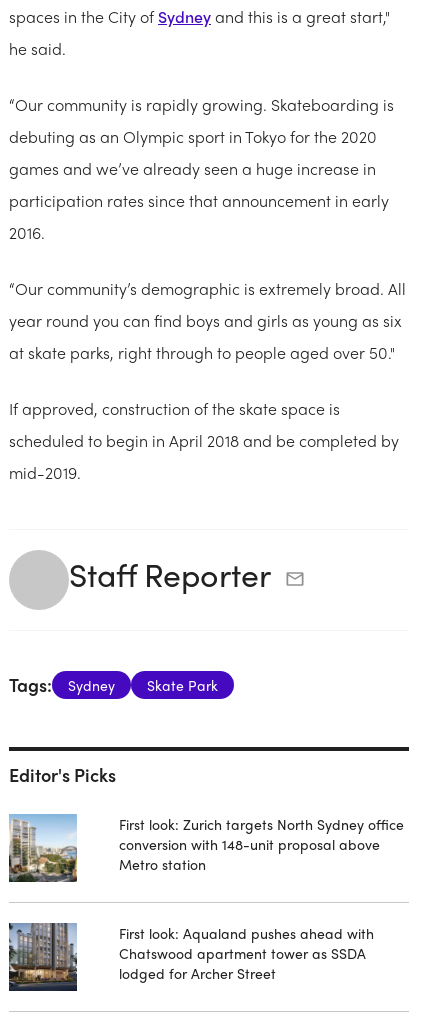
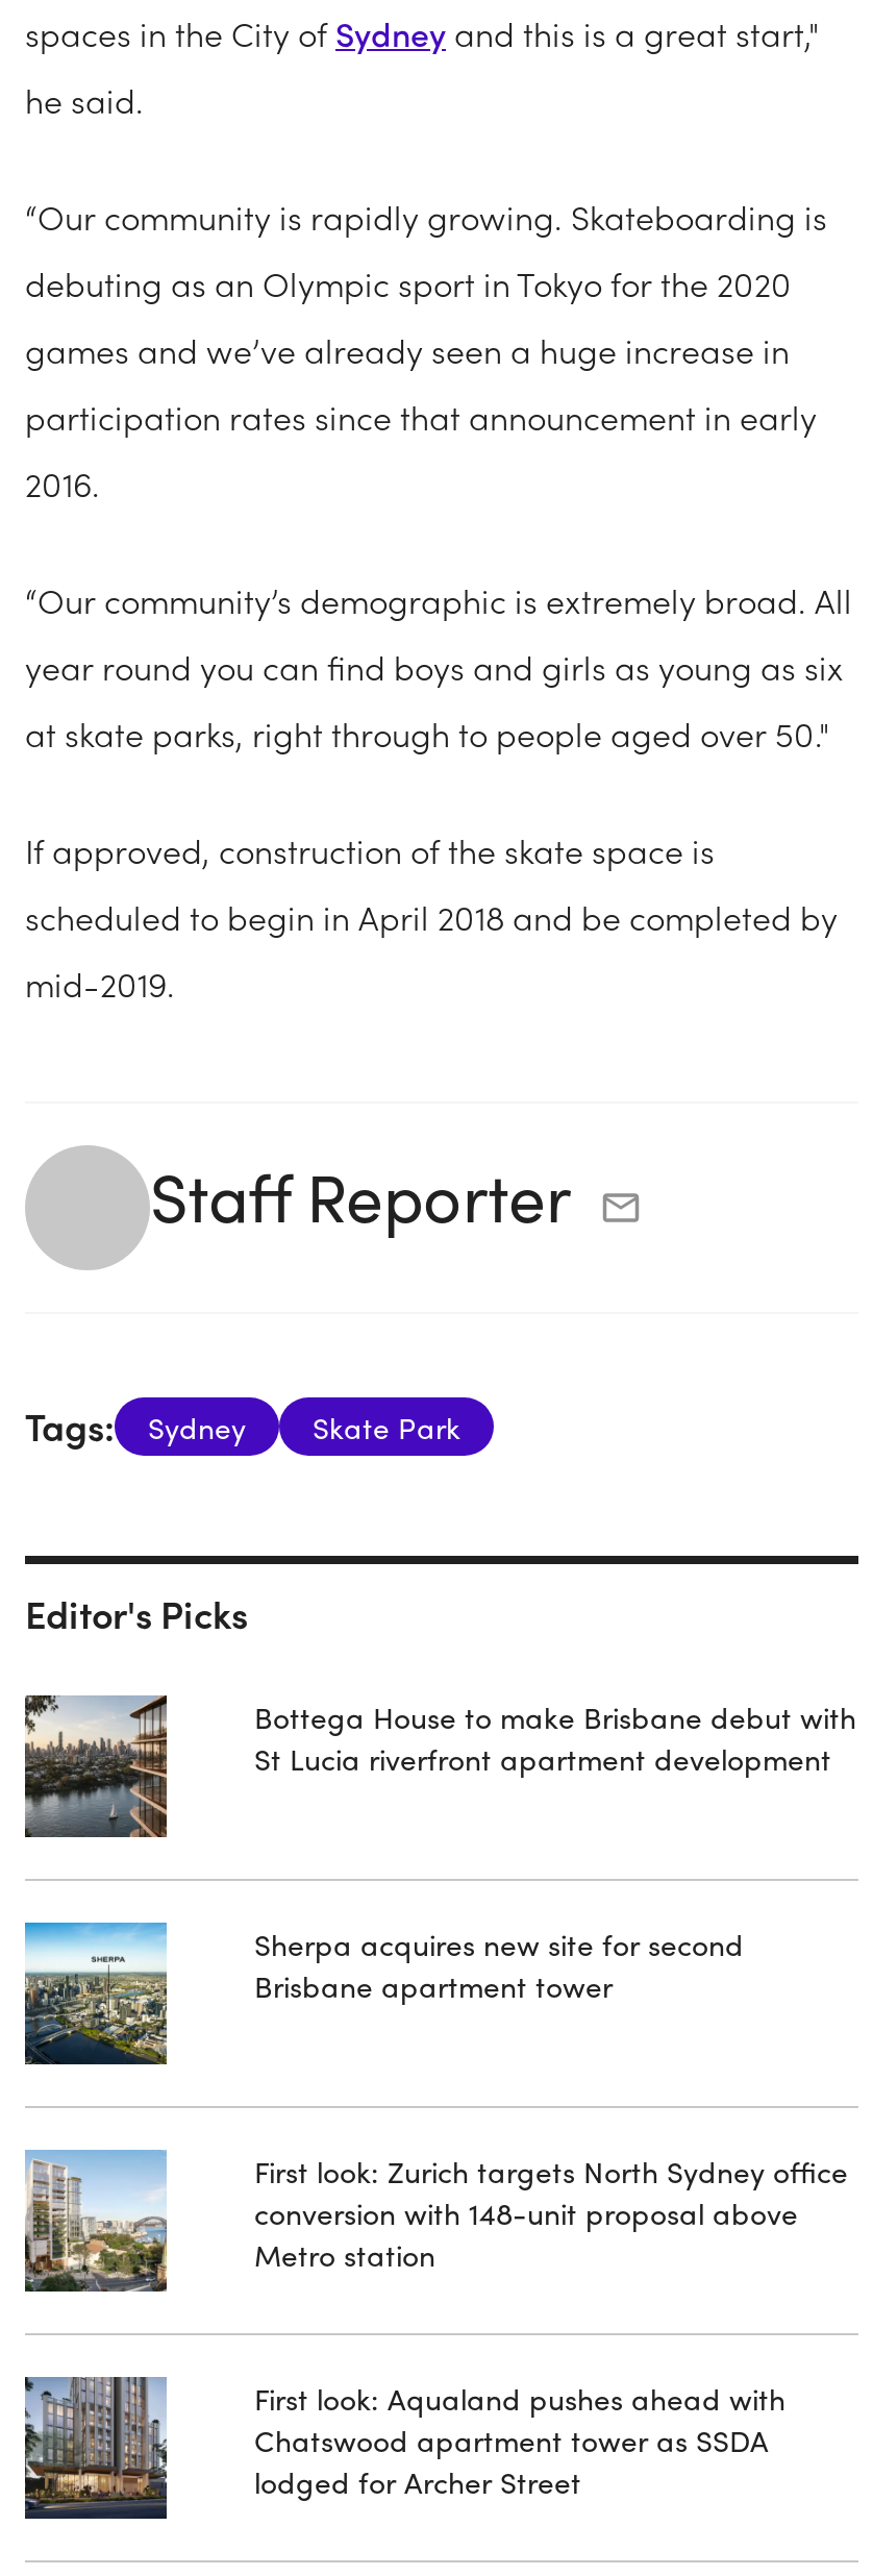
none -> [23,1693,169,1837] [image]
none -> [23,1921,169,2064] [image]
none -> [254,1695,856,1779] Bottega House to make Brisbane debut with | St Lucia riverfront apartment development
none -> [254,1922,744,2006] Sherpa acquires new site for second | Brisbane apartment tower

